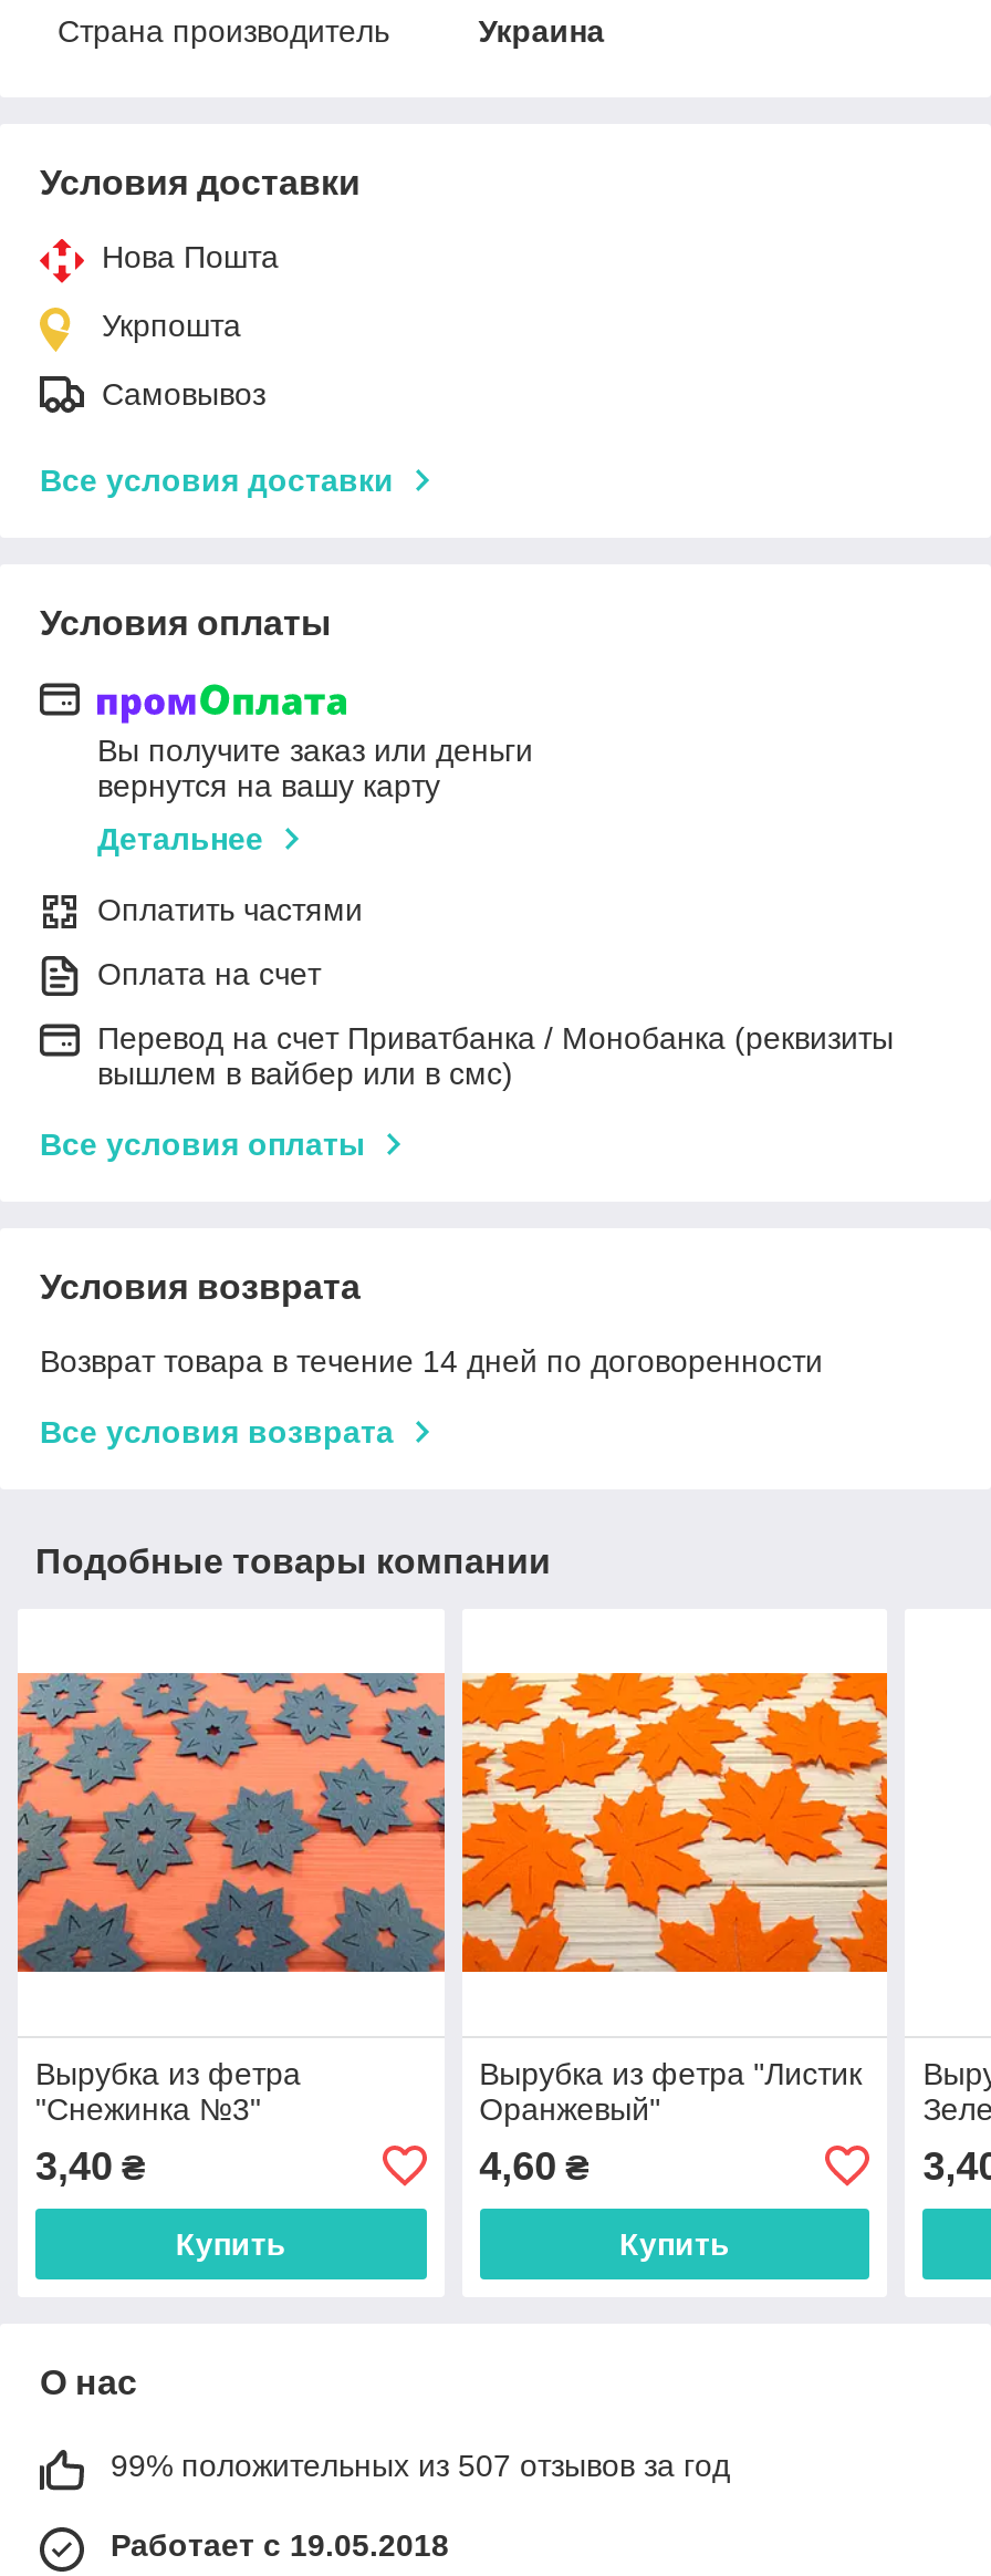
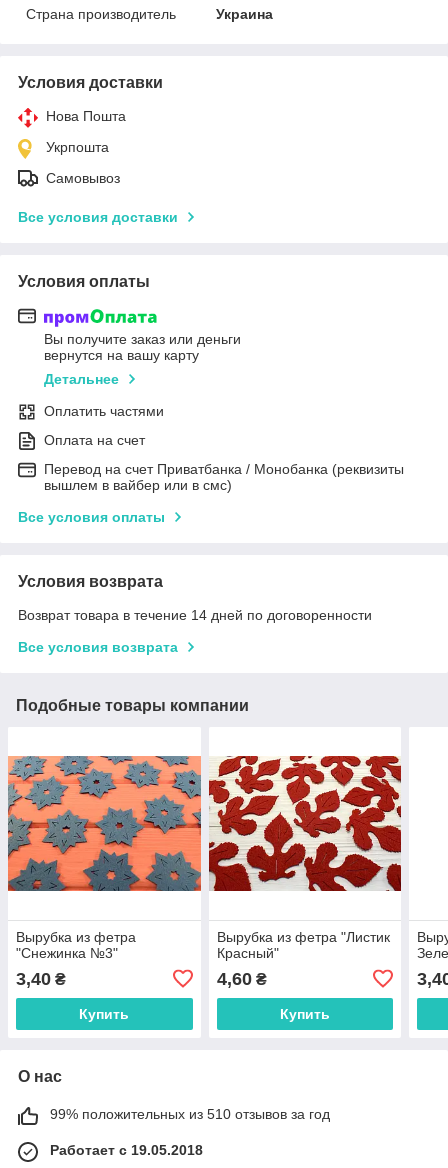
[460,1671,889,1974] [image] -> [208,755,402,892] [image]
[479,2091,661,2126] Оранжевый" -> [217,945,279,961] Красный"
[111,2447,730,2483] 99% положительных из 507 отзывов за год -> [50,1106,330,1122] 99% положительных из 510 отзывов за год

